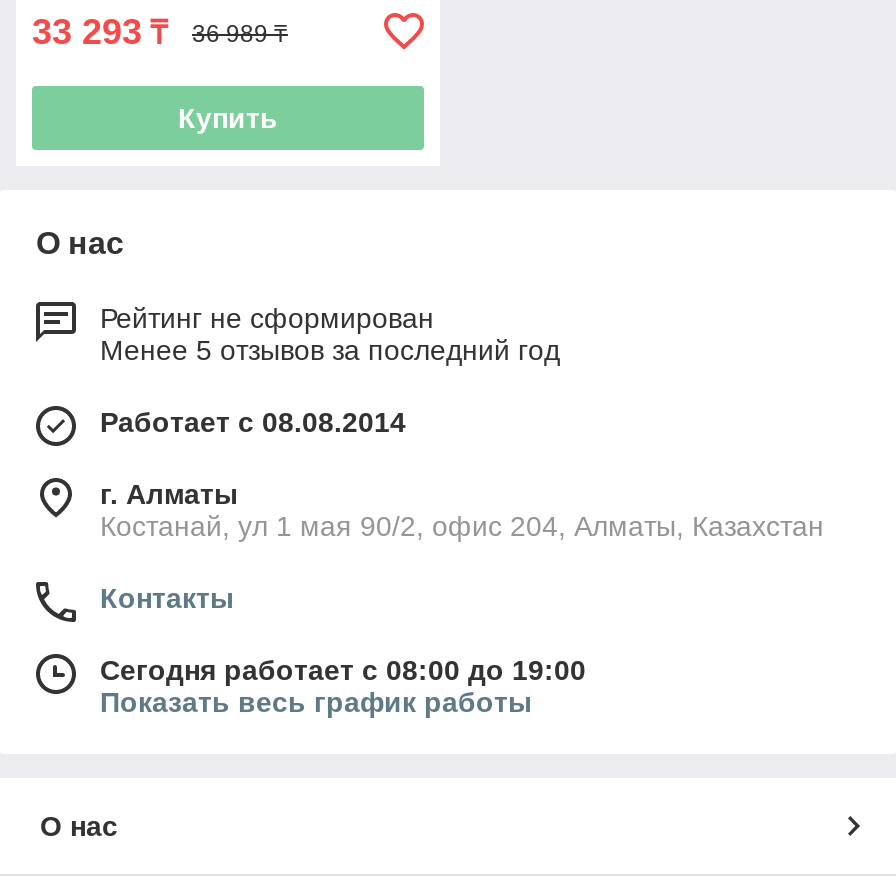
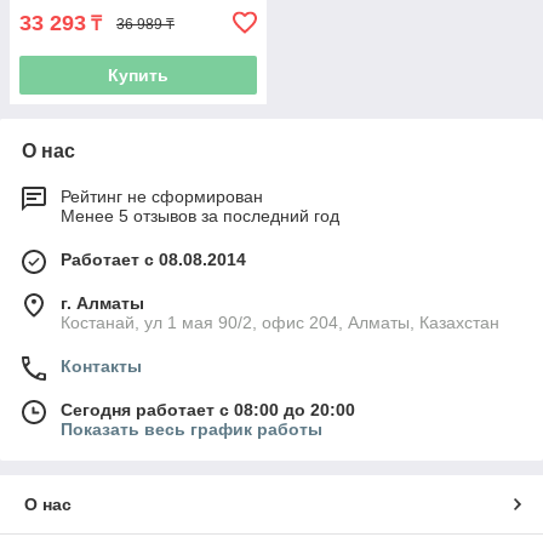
[100,655,586,687] Сегодня работает с 08:00 до 19:00 -> [61,401,355,420] Сегодня работает с 08:00 до 20:00

